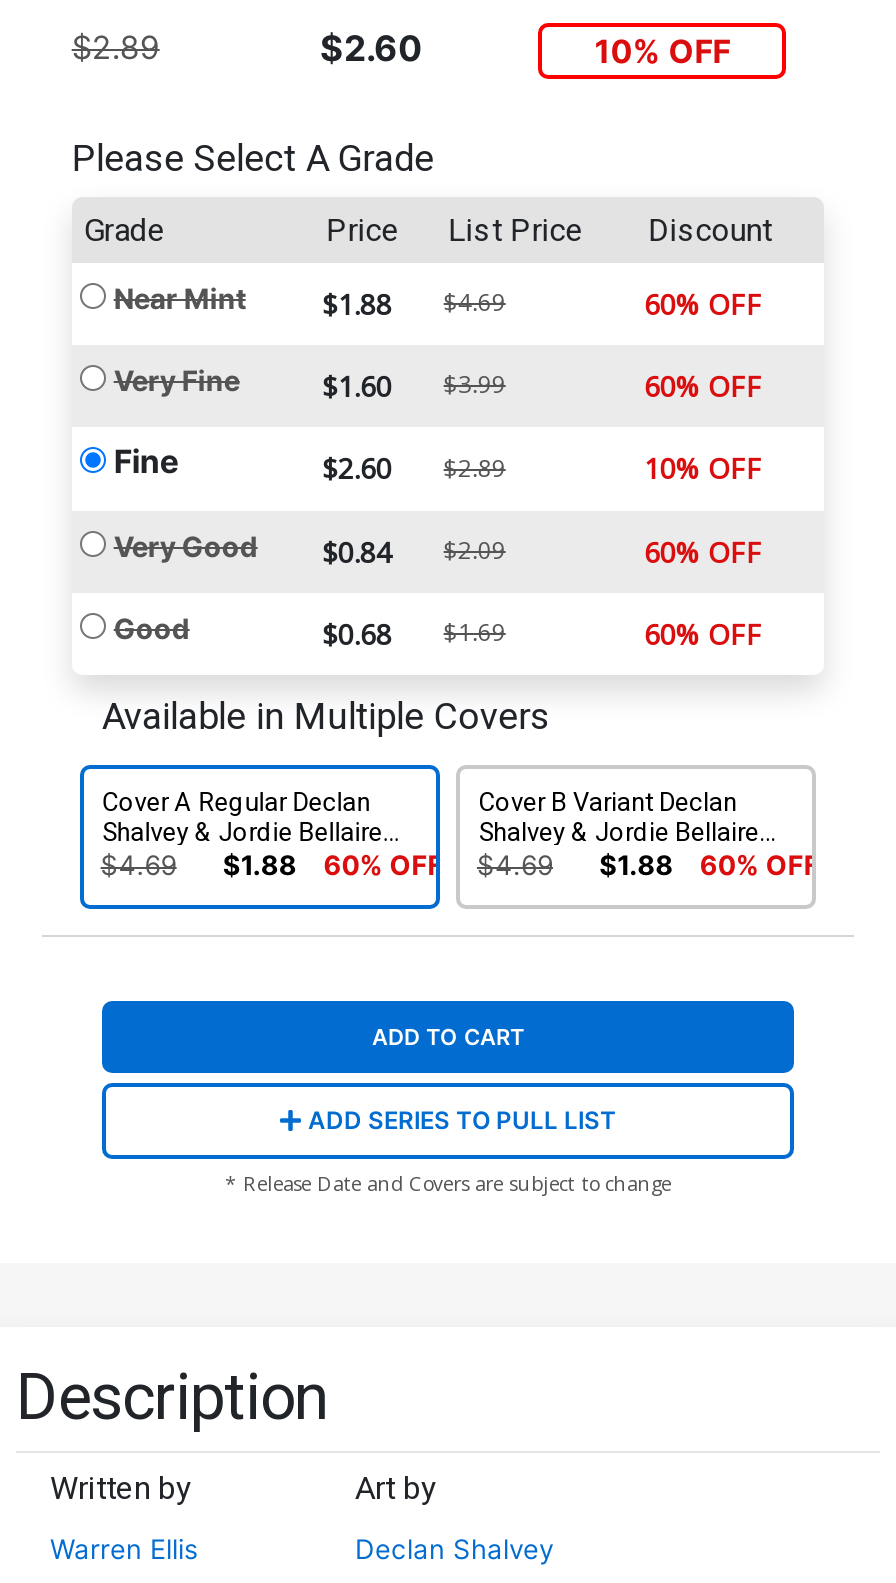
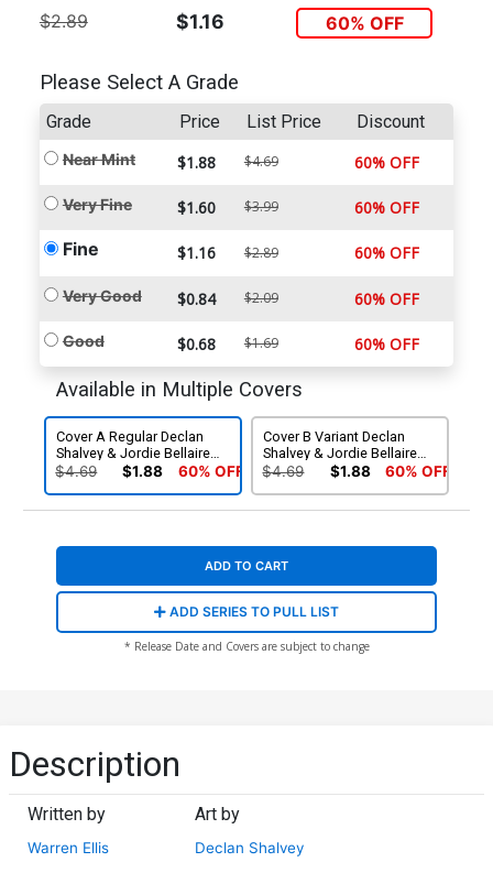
[320,27,422,69] $2.60 -> [176,10,224,33] $1.16
[595,31,731,71] 10% OFF -> [326,12,404,34] 60% OFF
[322,449,506,487] $2.60 $2.89 -> [177,242,278,263] $1.16 $2.89
[644,449,762,487] 10% OFF -> [354,242,419,263] 60% OFF

